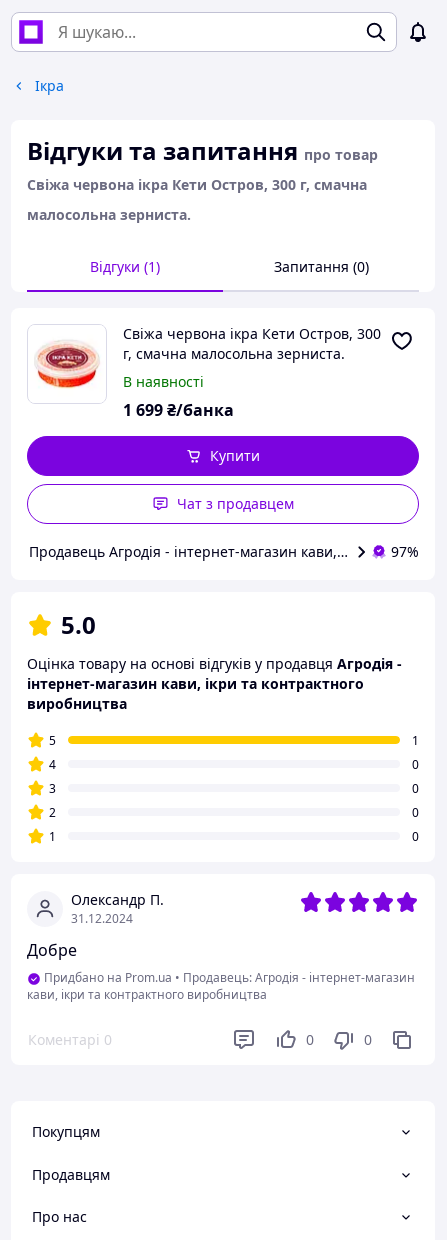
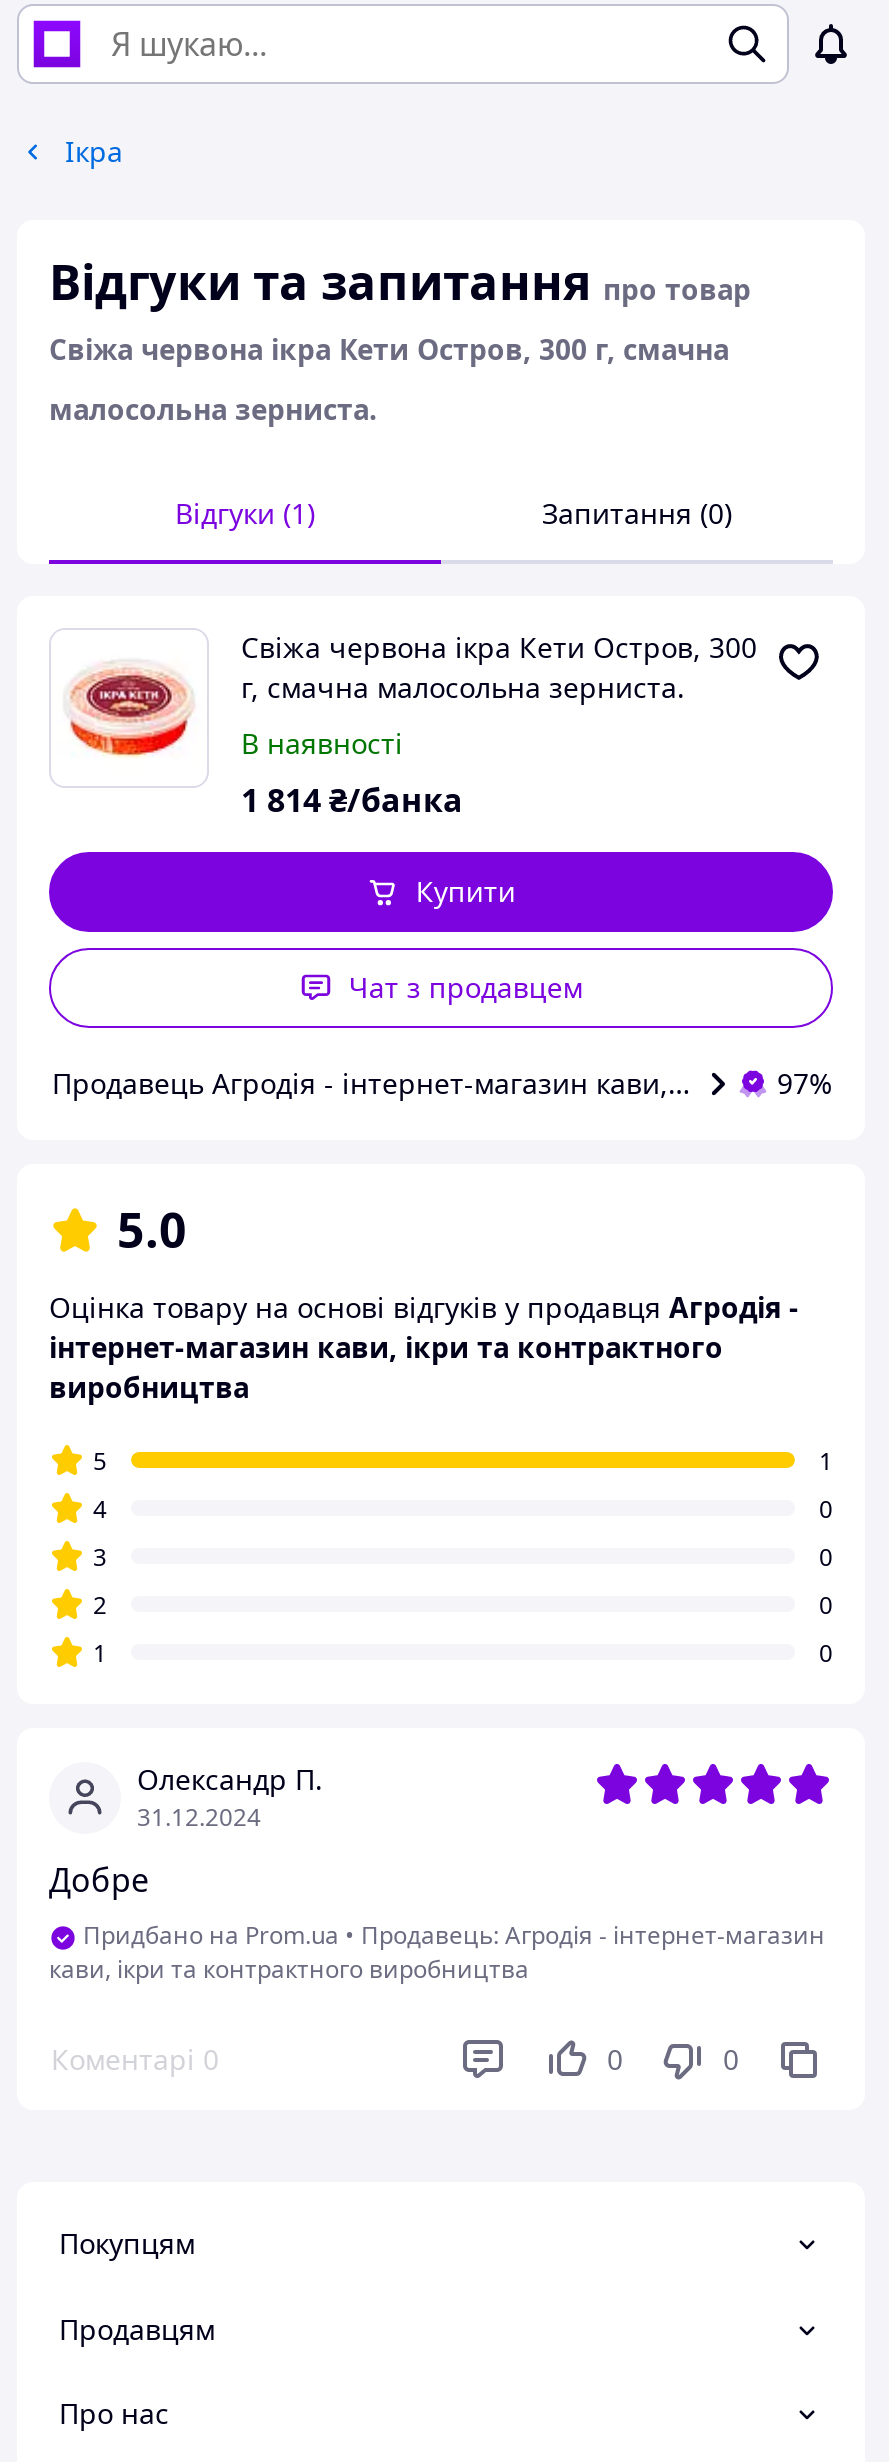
[123,399,234,421] 1 699 ₴/банка -> [241,778,463,822] 1 814 ₴/банка

